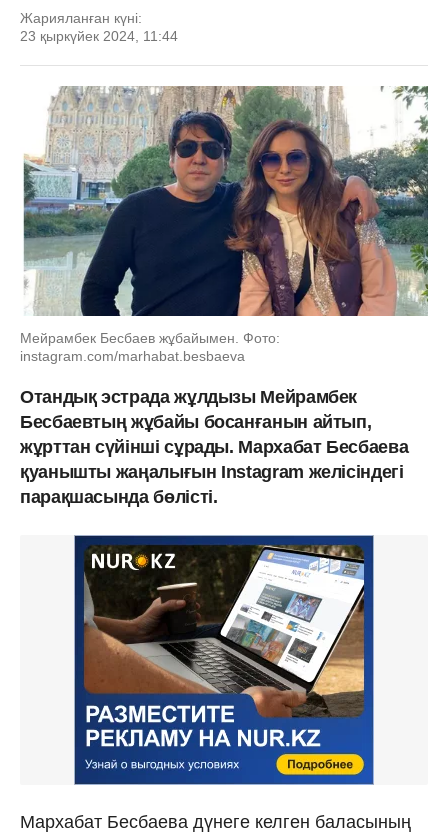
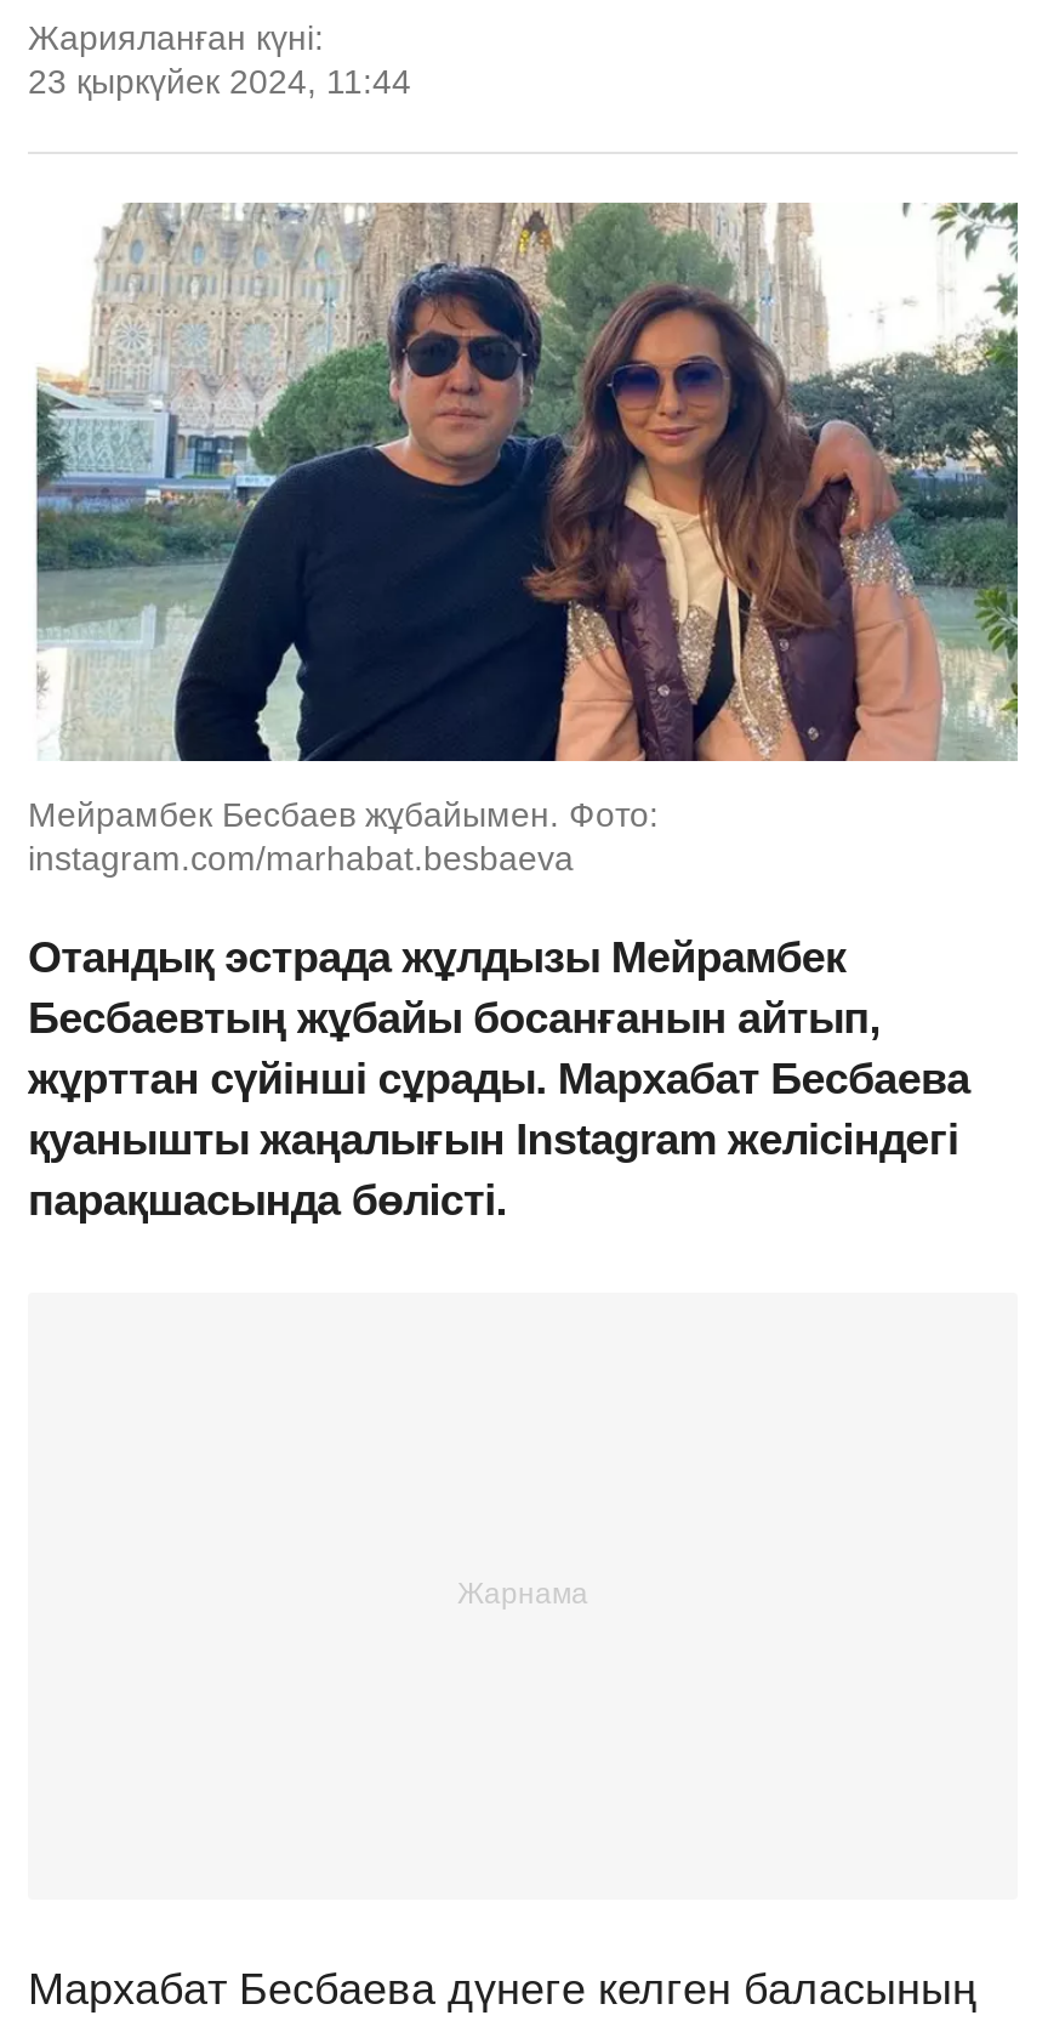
[73,534,375,786] [image] -> none

